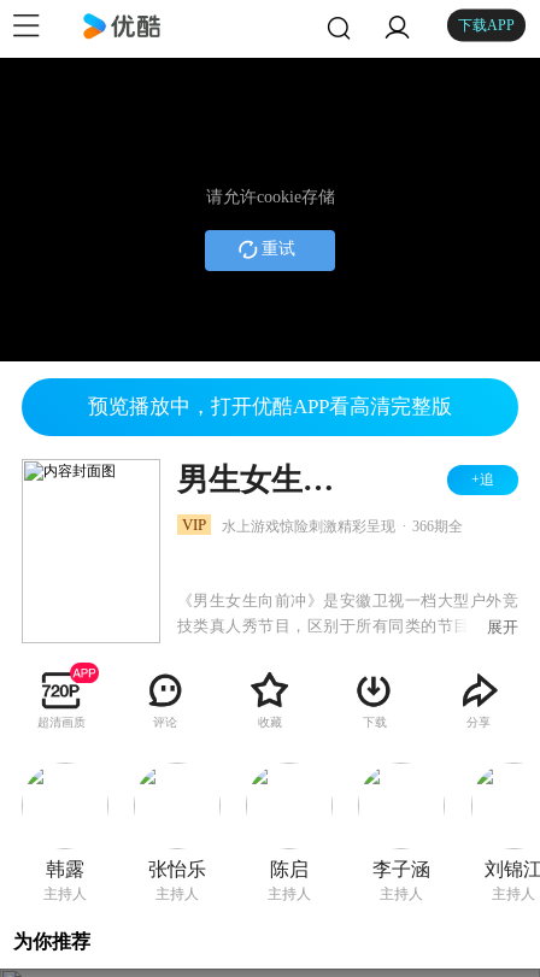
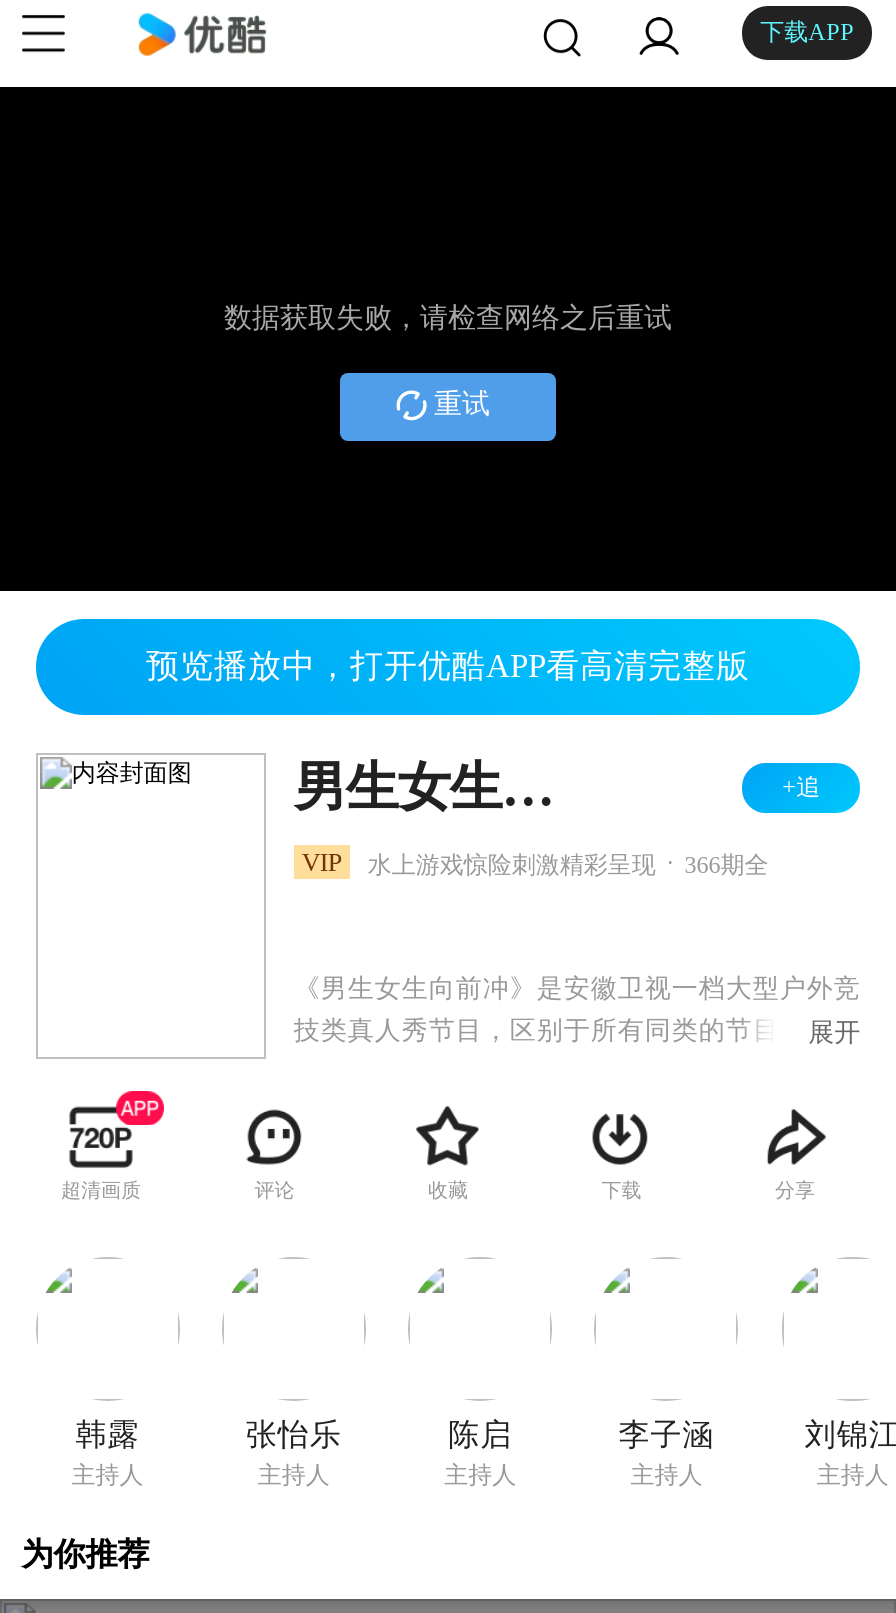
[206,188,334,206] 请允许cookie存储 -> [224,303,672,333] 数据获取失败，请检查网络之后重试

